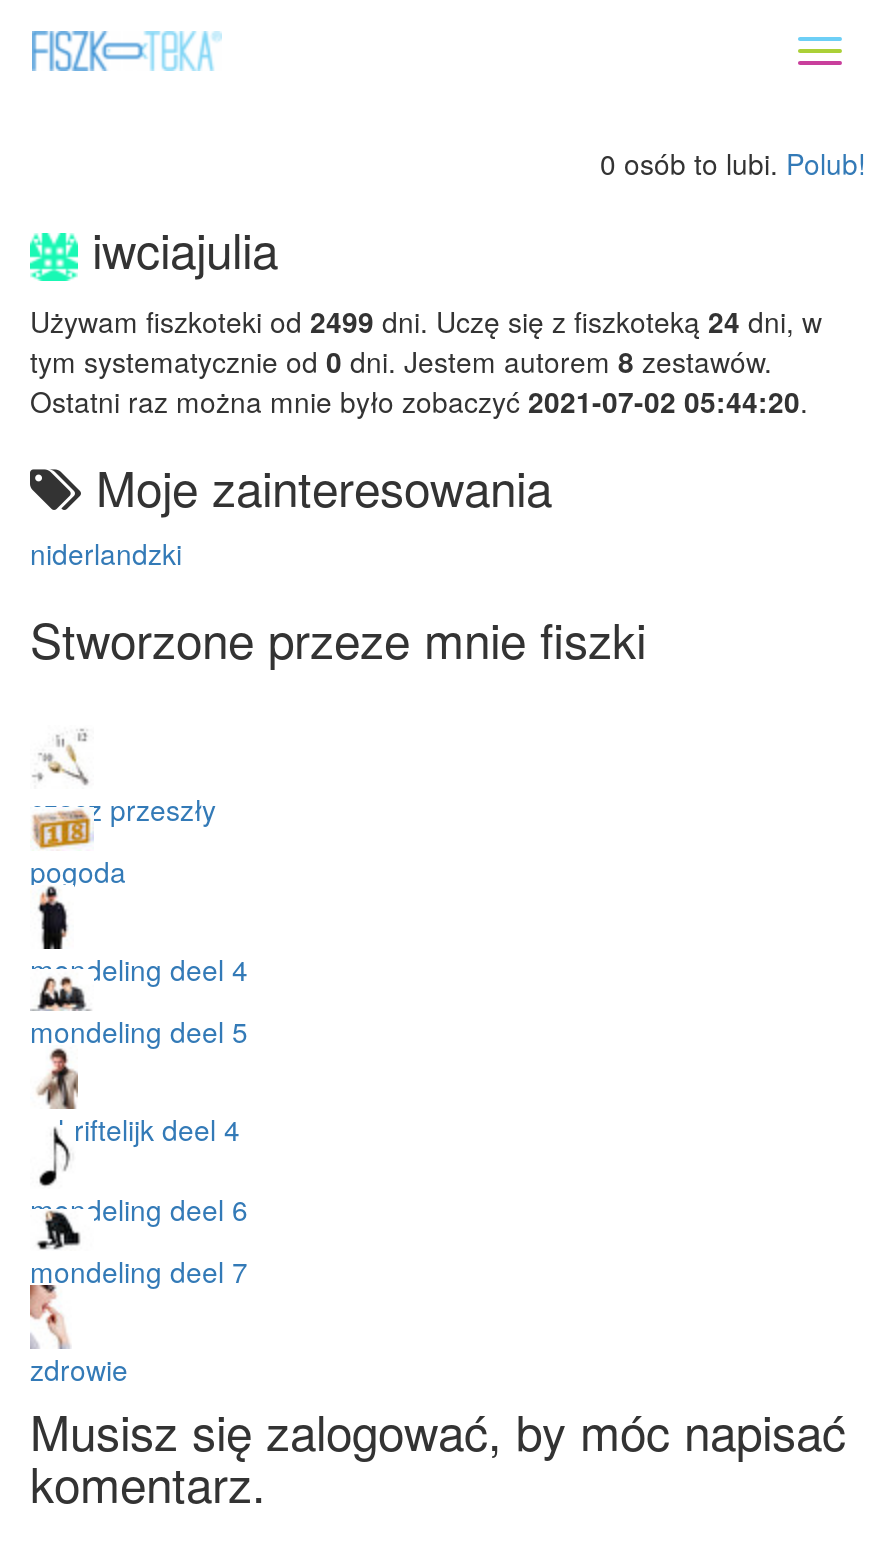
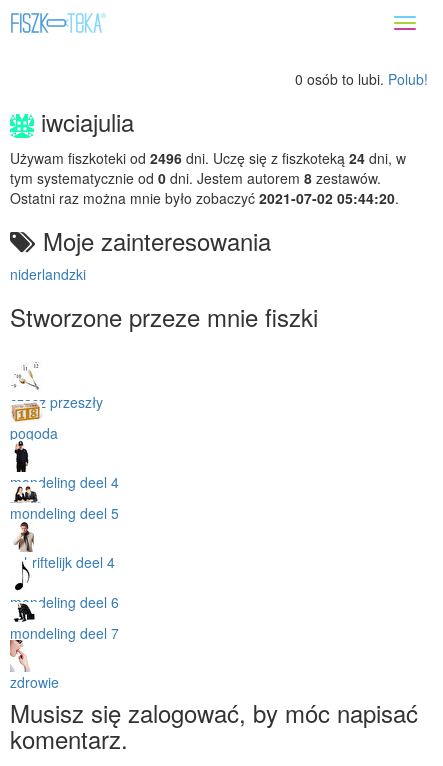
[30,300,822,340] Używam fiszkoteki od 2499 dni. Uczę się z fiszkoteką 24 dni, w -> [10,148,406,168] Używam fiszkoteki od 2496 dni. Uczę się z fiszkoteką 24 dni, w

